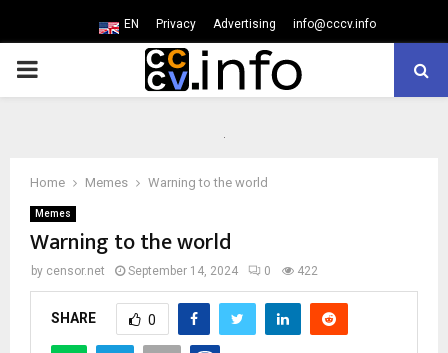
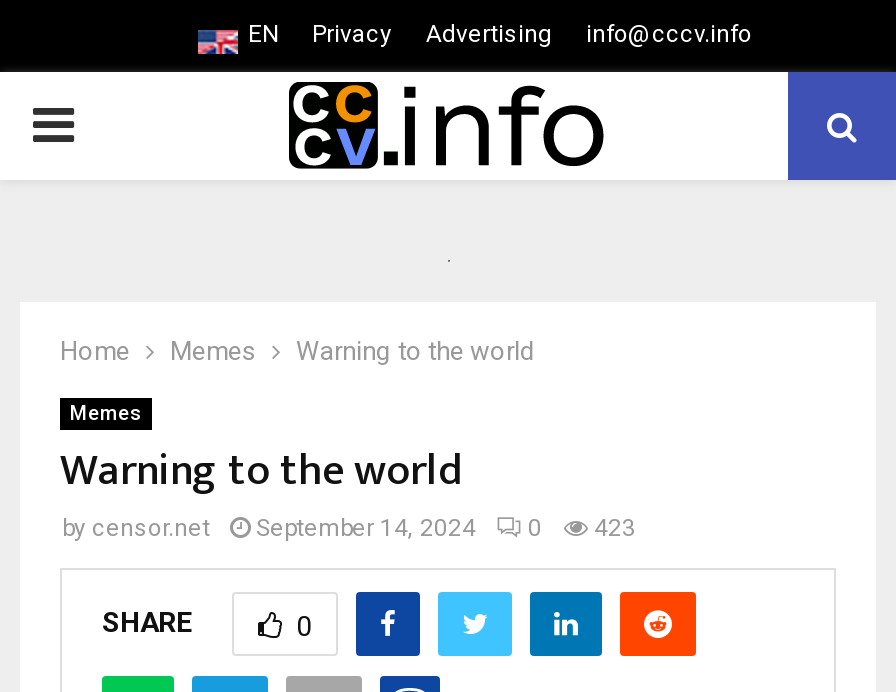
[31,264,318,278] by censor.net September 14, 2024 0 422 -> [62,514,636,542] by censor.net September 14, 2024 0 423

